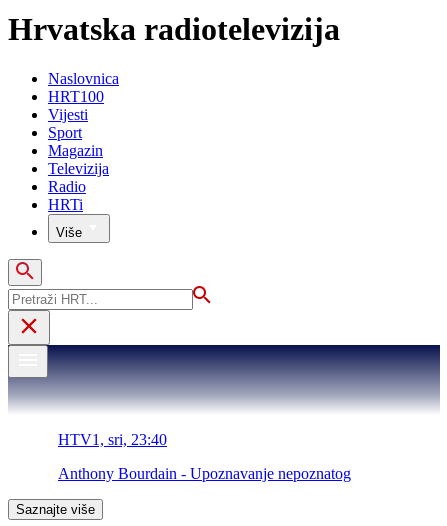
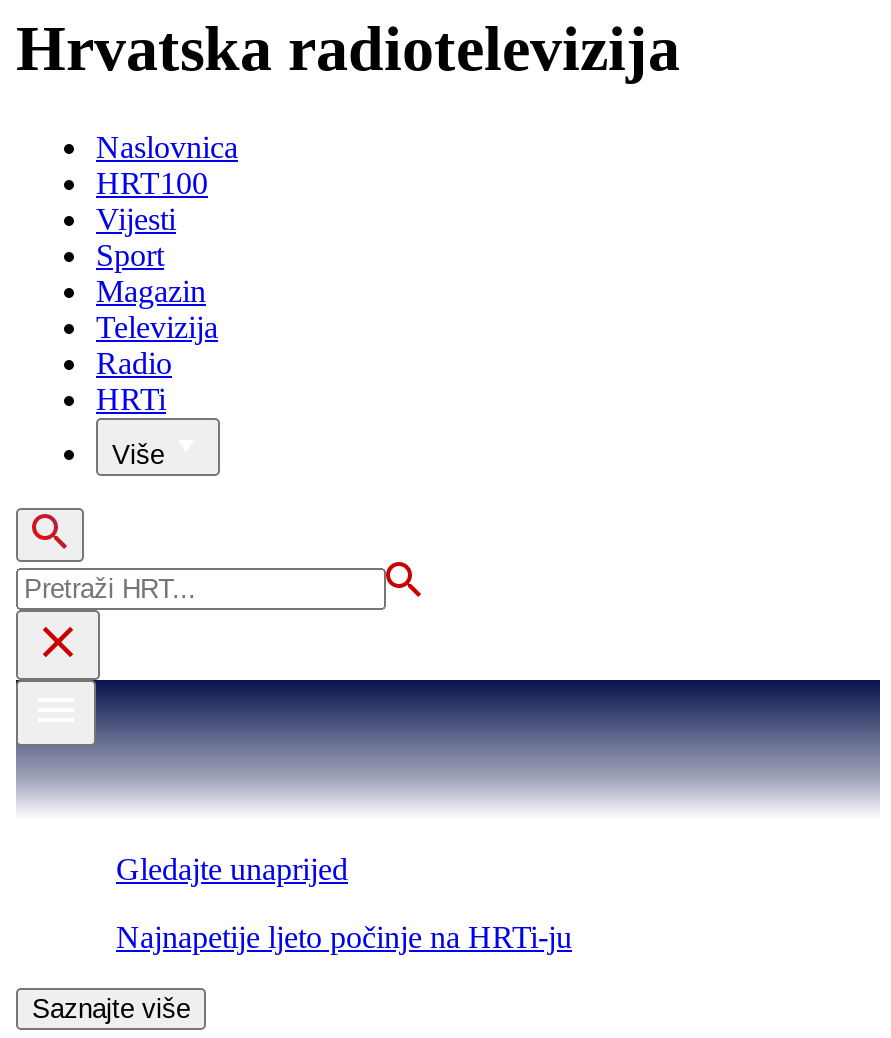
[58,431,167,448] HTV1, sri, 23:40 -> [116,852,348,886] Gledajte unaprijed
[58,465,351,482] Anthony Bourdain - Upoznavanje nepoznatog -> [116,920,572,954] Najnapetije ljeto počinje na HRTi-ju

